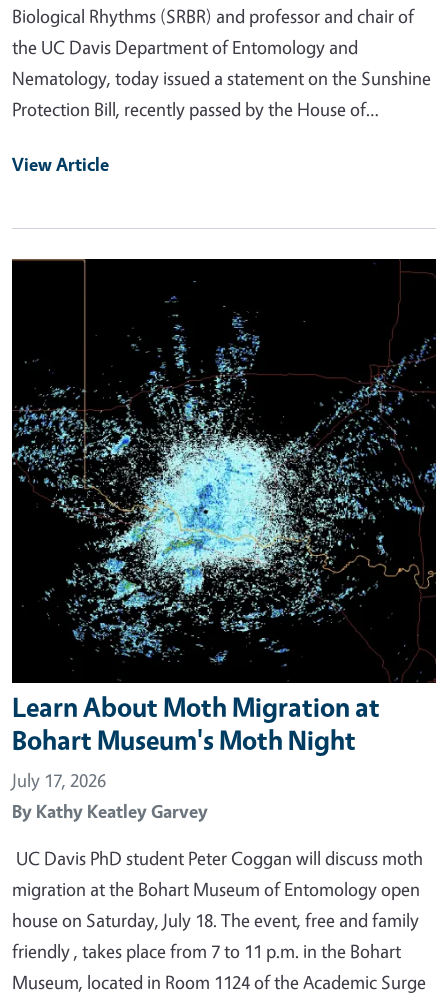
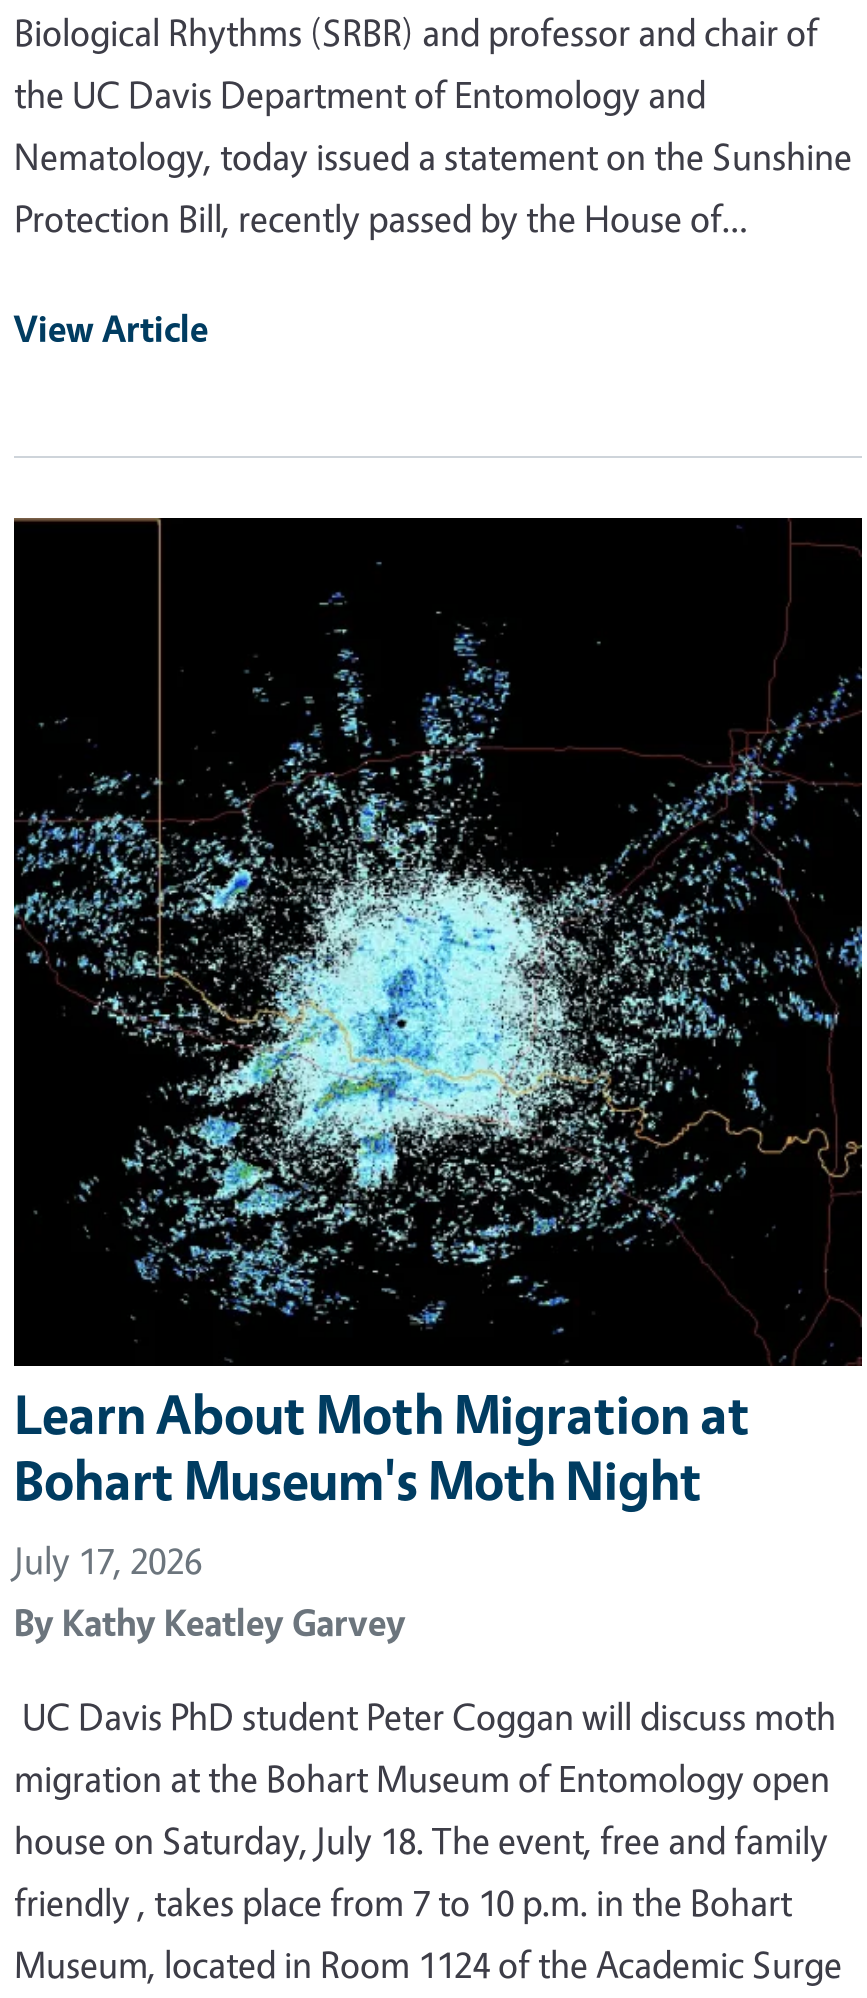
[12,939,401,963] friendly , takes place from 7 to 11 p.m. in the Bohart -> [14,1879,792,1927] friendly , takes place from 7 to 10 p.m. in the Bohart

